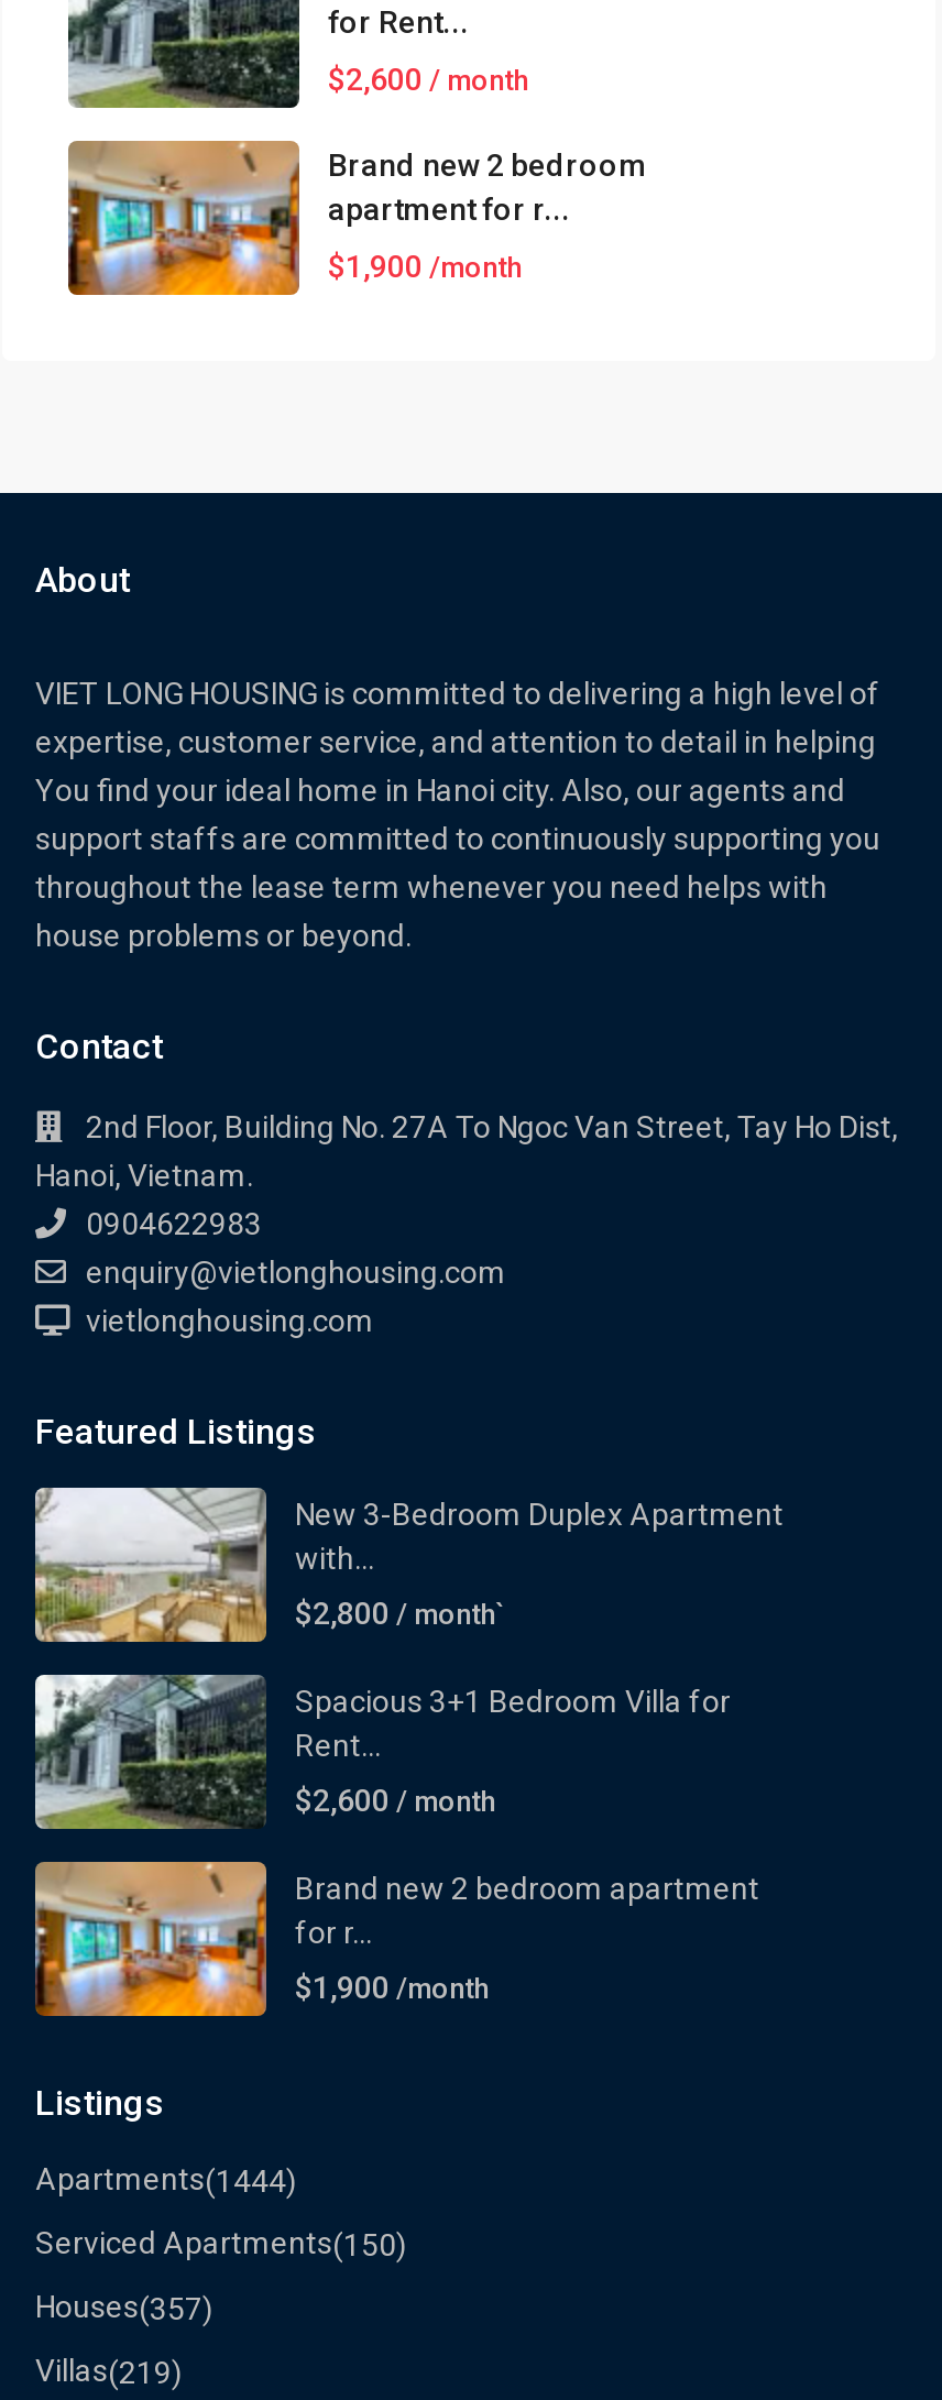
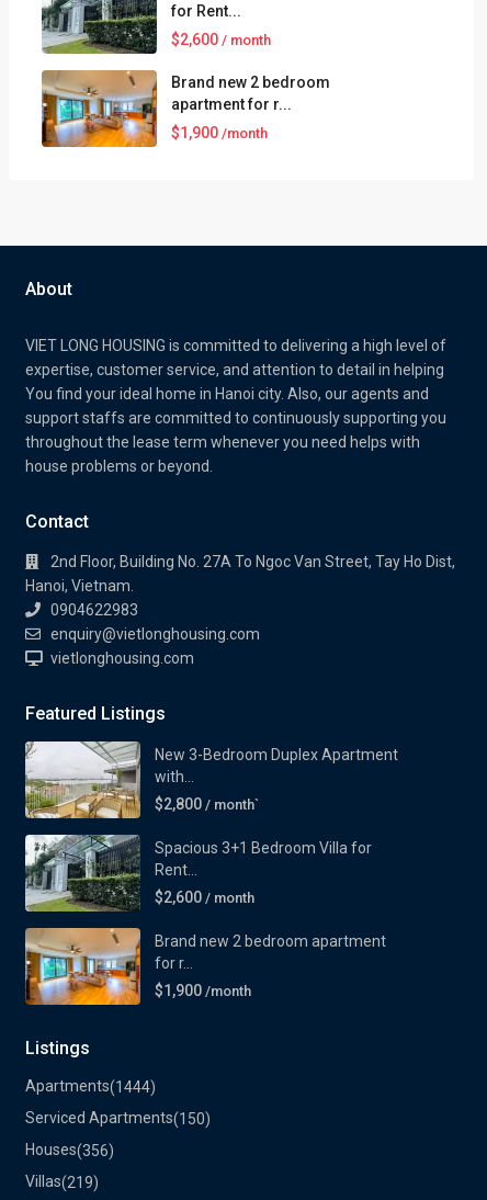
[35,2289,213,2325] Houses(357) -> [25,1141,114,1159] Houses(356)

